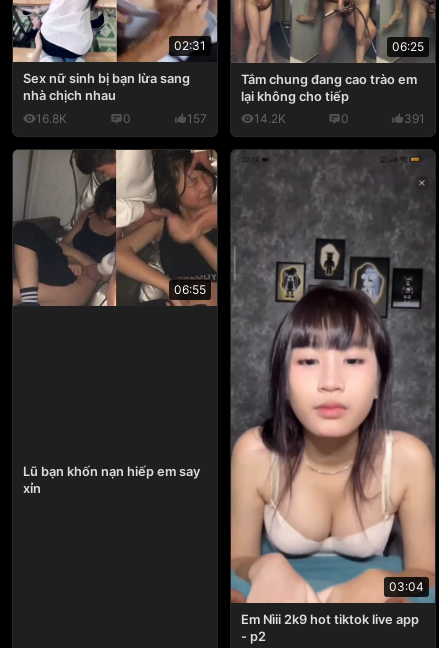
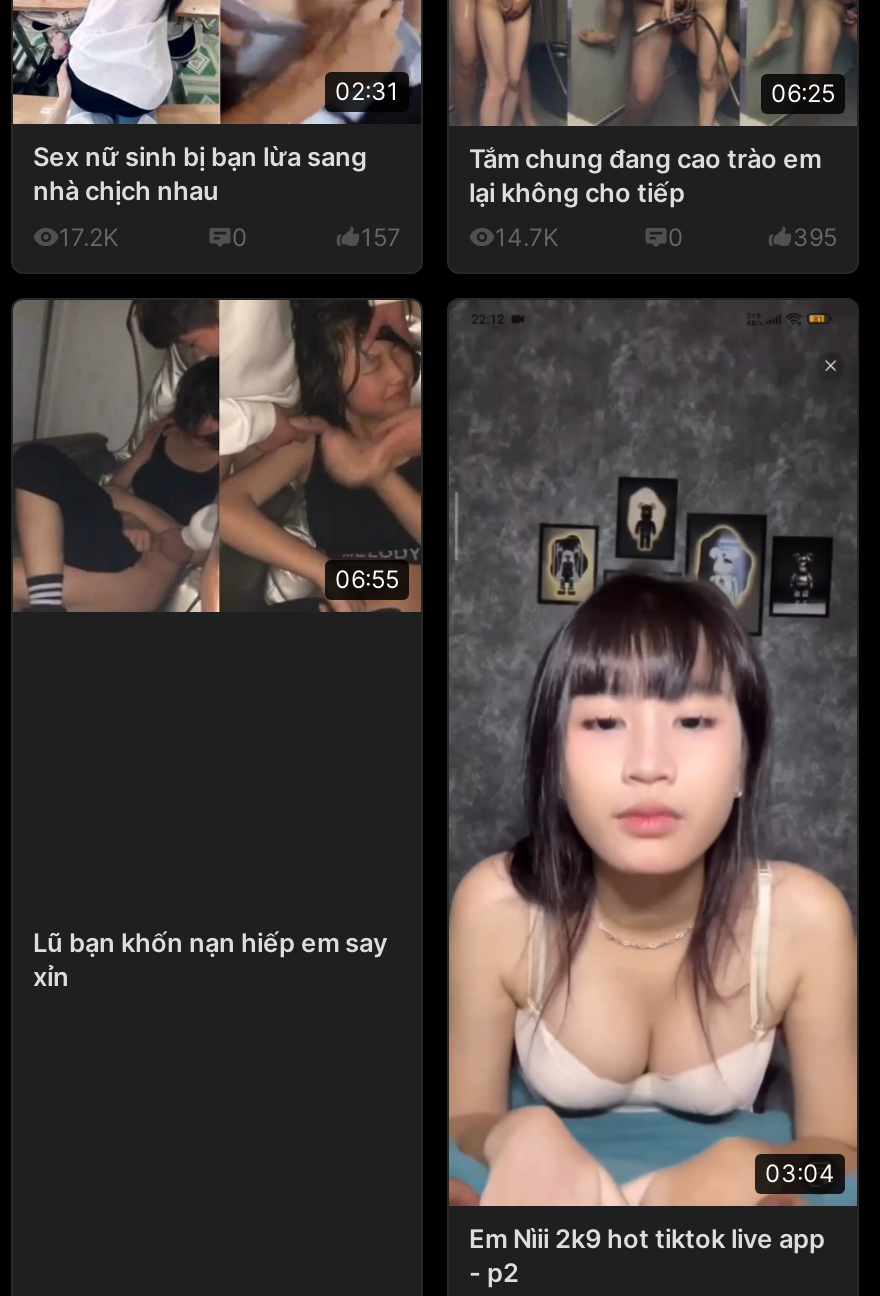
[36,111,67,126] 16.8K -> [59,223,119,253] 17.2K
[254,111,286,126] 14.2K -> [495,223,559,253] 14.7K
[404,111,425,126] 391 -> [793,223,837,253] 395

